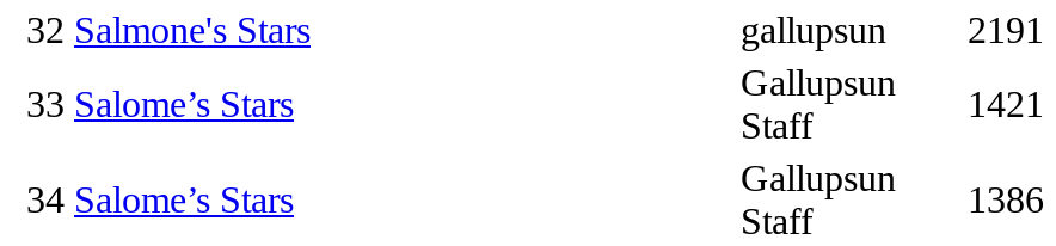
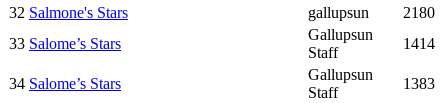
[741,9,1044,50] gallupsun 2191 -> [308,4,435,21] gallupsun 2180
[968,83,1044,124] 1421 -> [403,35,435,52] 1414
[968,179,1044,219] 1386 -> [403,75,435,92] 1383

